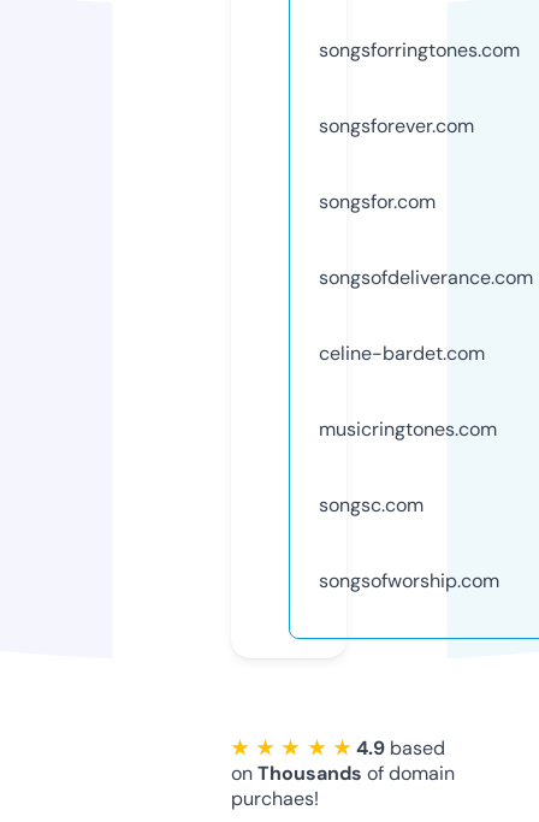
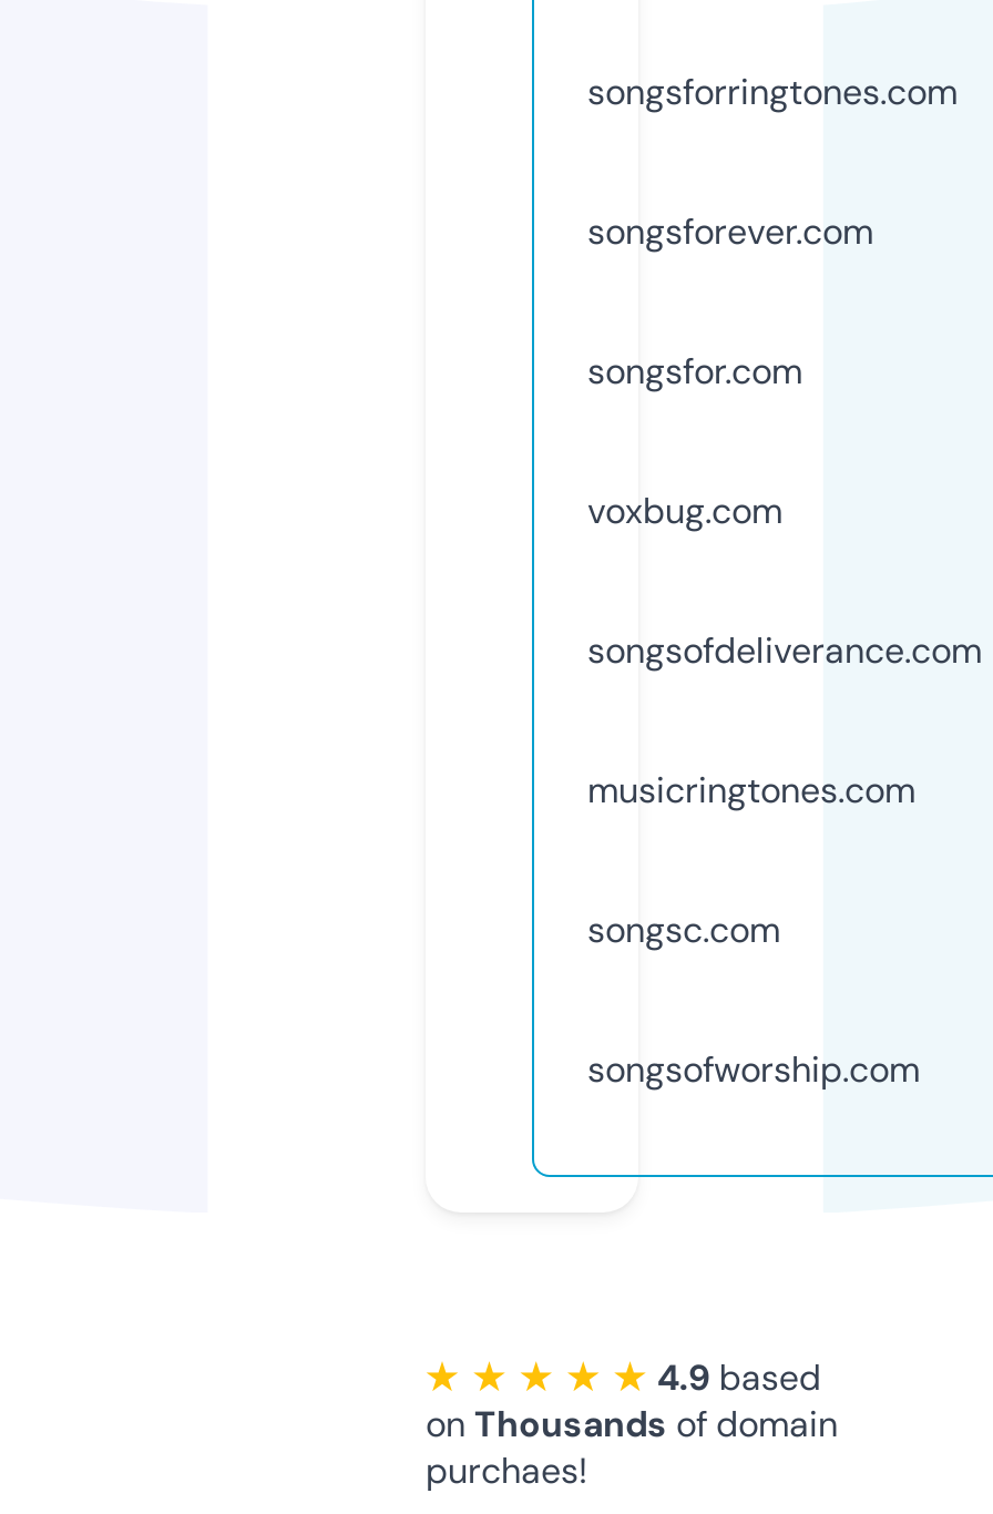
none -> [587,487,782,534] voxbug.com
moved [319,265,533,290] -> [587,627,982,673]: songsofdeliverance.com
[319,340,485,366] celine-bardet.com -> none

